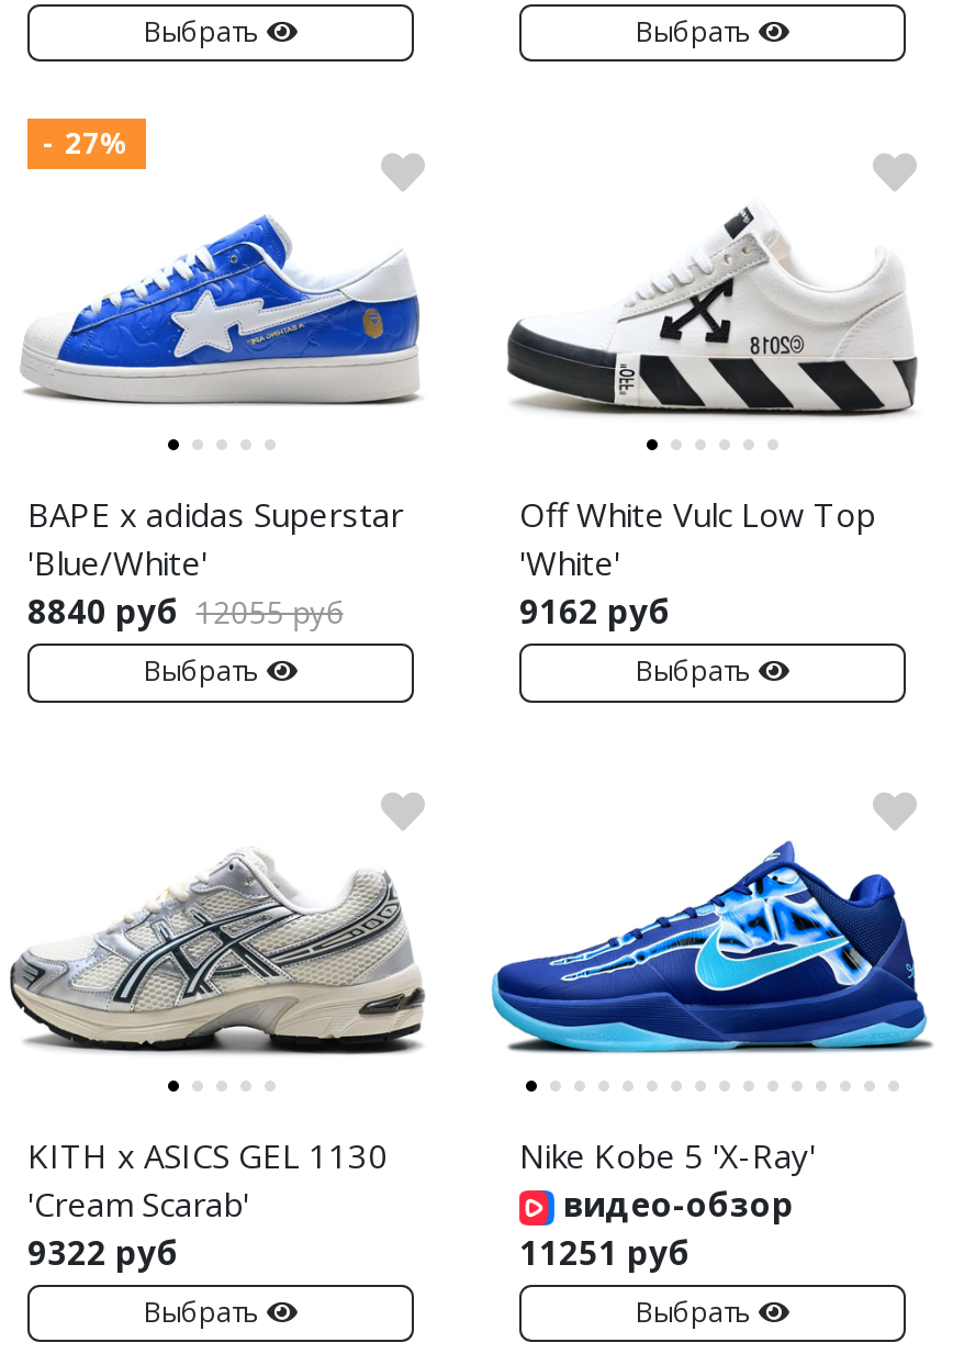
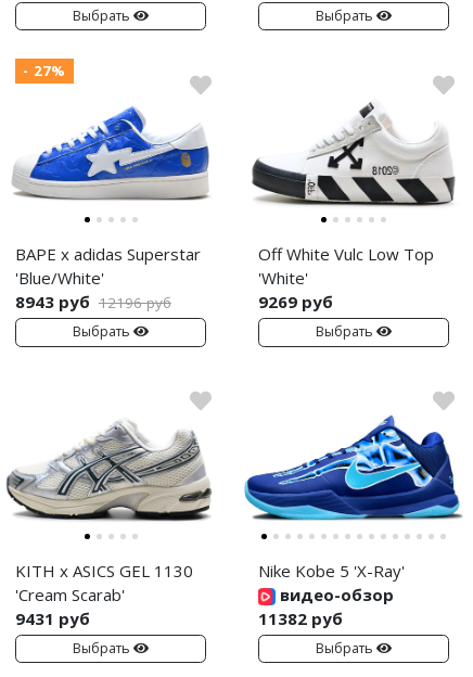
[27,589,343,633] 8840 руб 12055 руб -> [15,291,171,313] 8943 руб 12196 руб
[519,589,671,633] 9162 руб -> [258,291,333,313] 9269 руб
[27,1229,179,1273] 9322 руб -> [15,607,90,629] 9431 руб
[519,1229,691,1273] 11251 руб -> [258,607,343,629] 11382 руб

